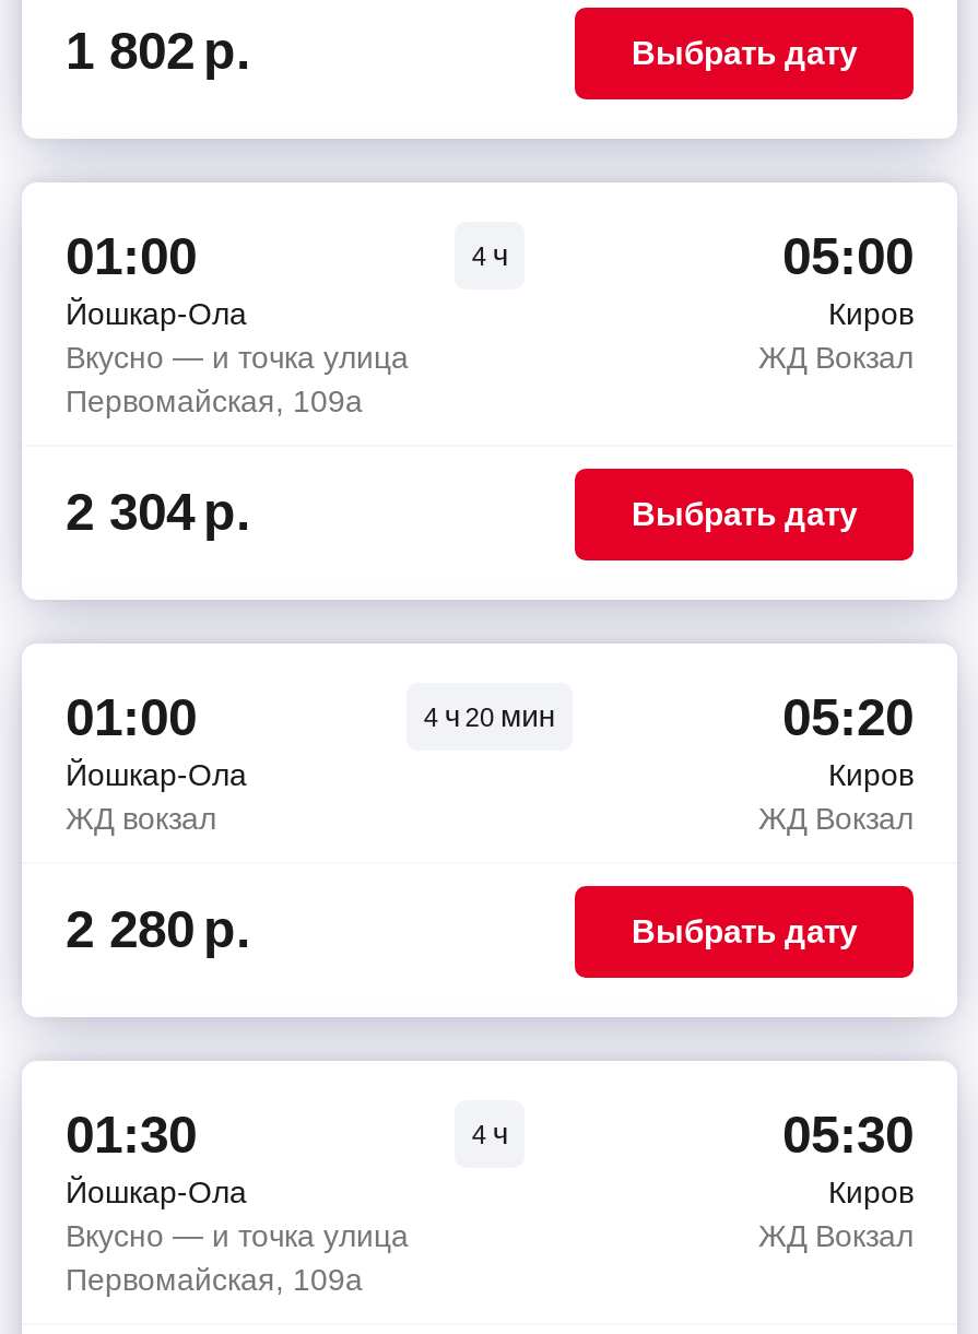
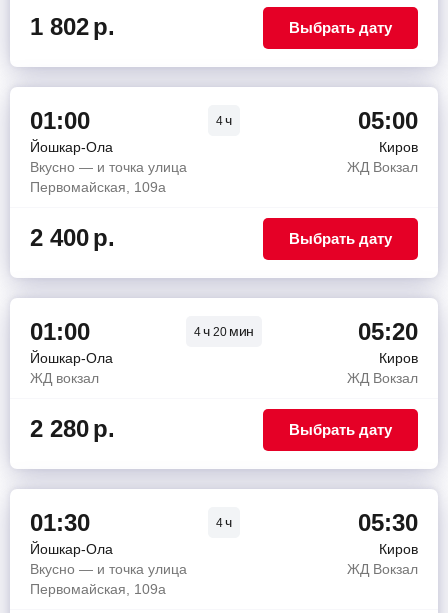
[66,481,251,540] 2 304 р. -> [30,223,115,250] 2 400 р.

